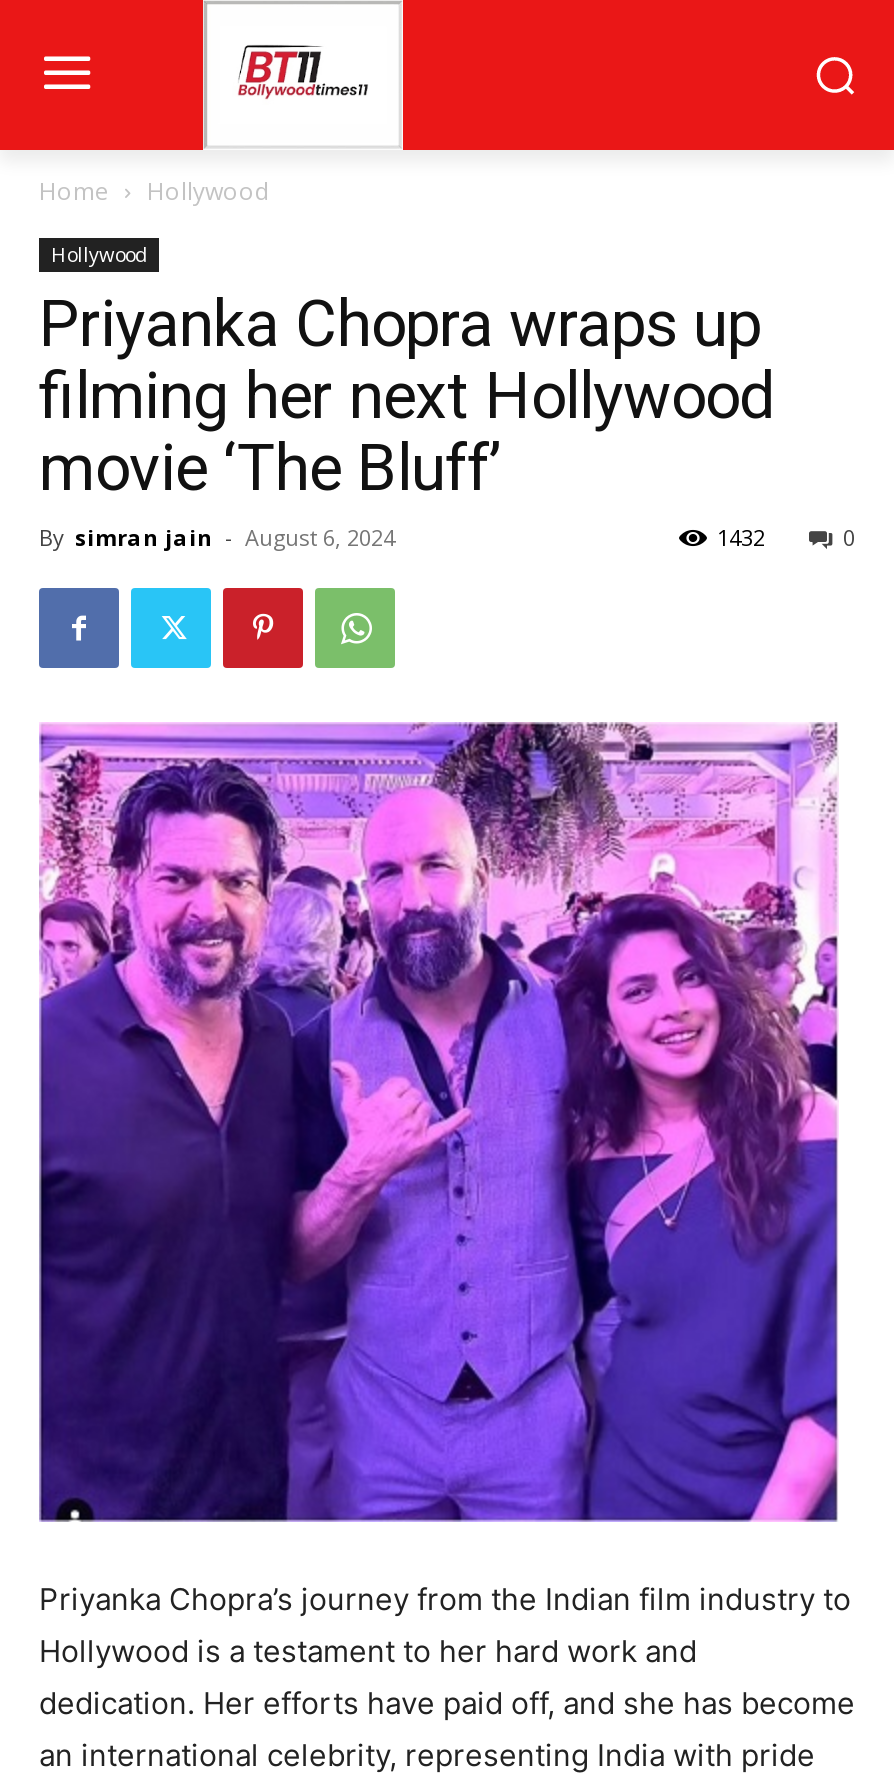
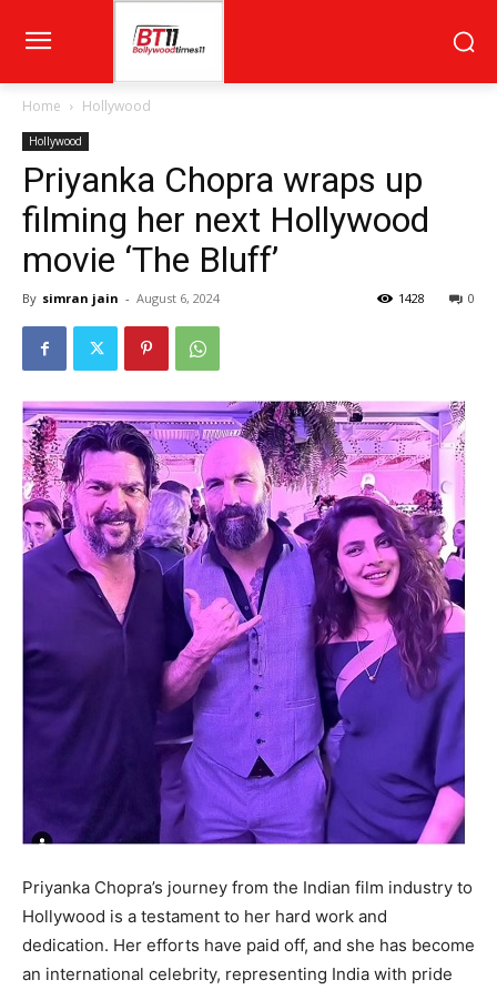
[717,523,765,553] 1432 -> [398,290,425,307] 1428

